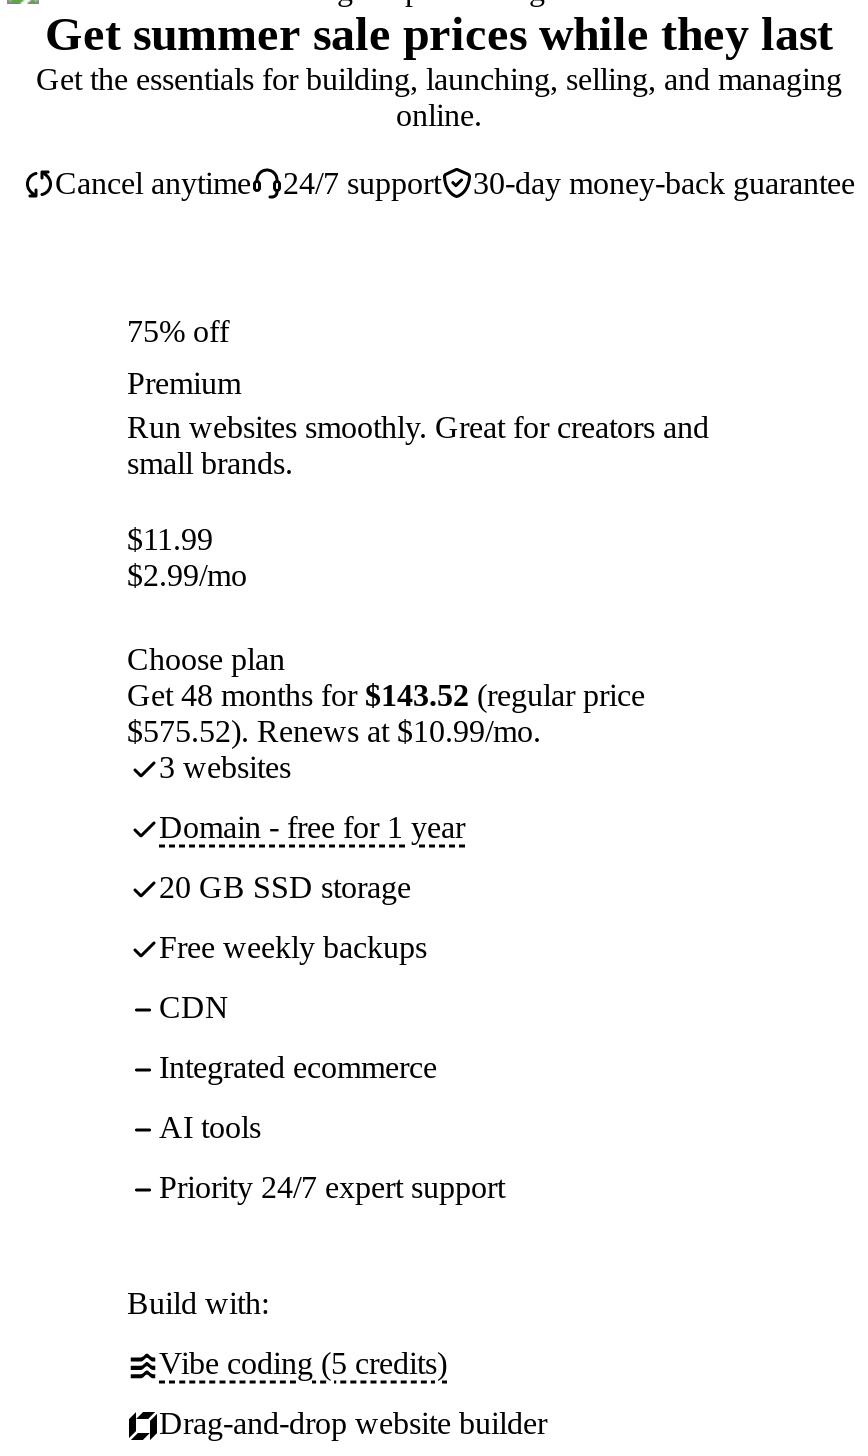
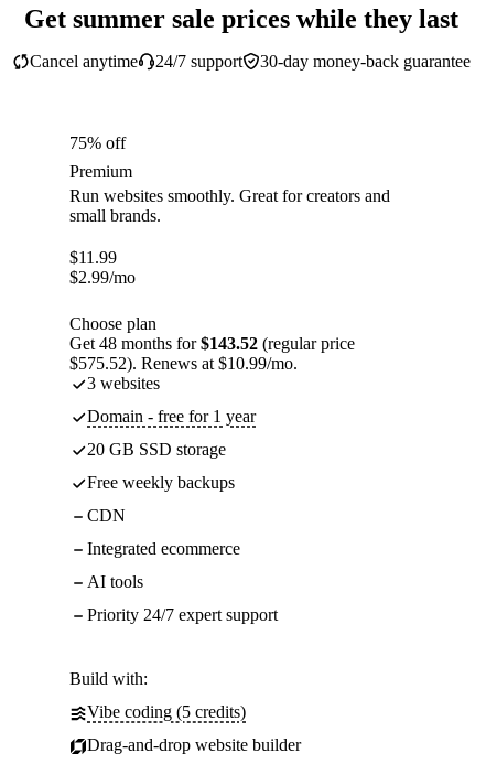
[36,63,842,133] Get the essentials for building, launching, selling, and managing | online. -> none

